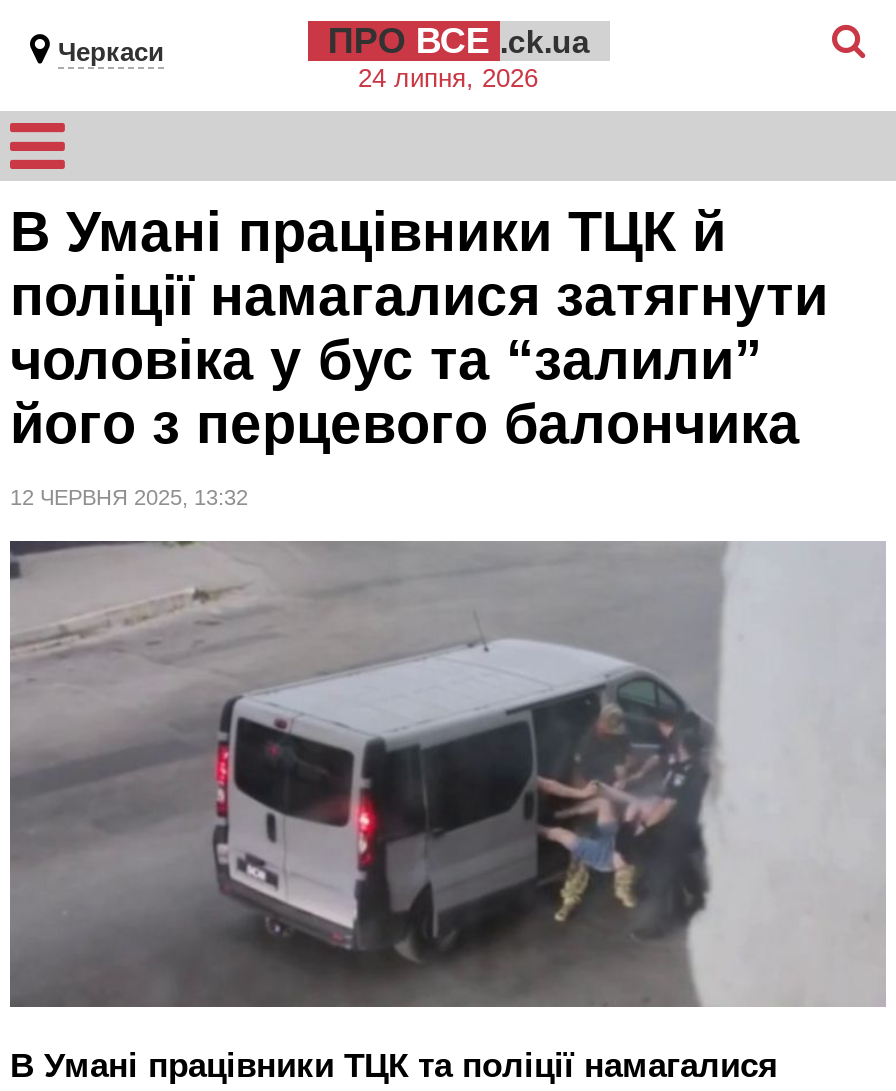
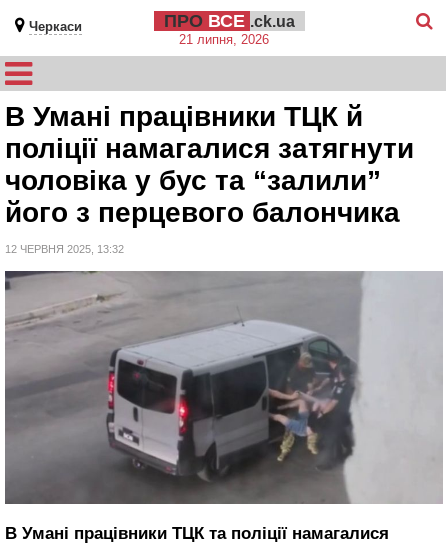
[358,63,538,93] 24 липня, 2026 -> [179,32,269,47] 21 липня, 2026

